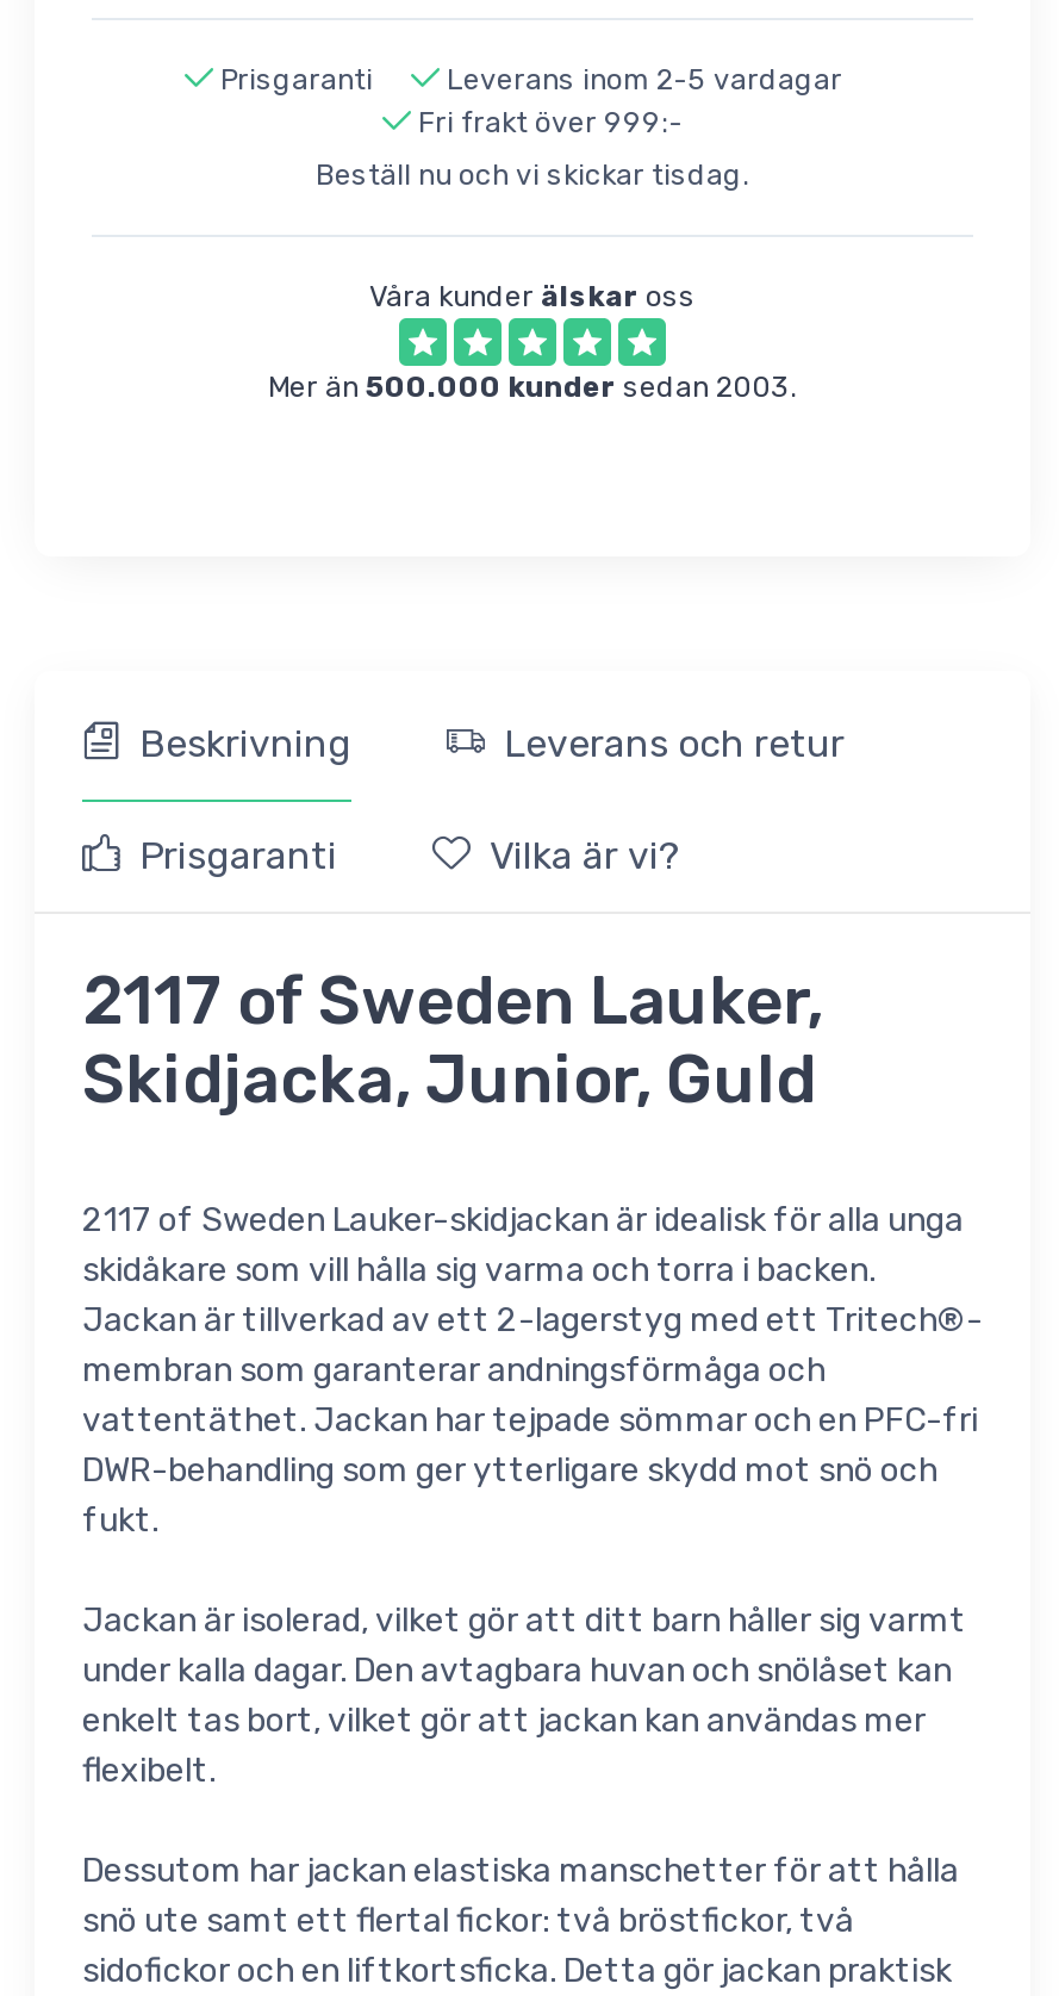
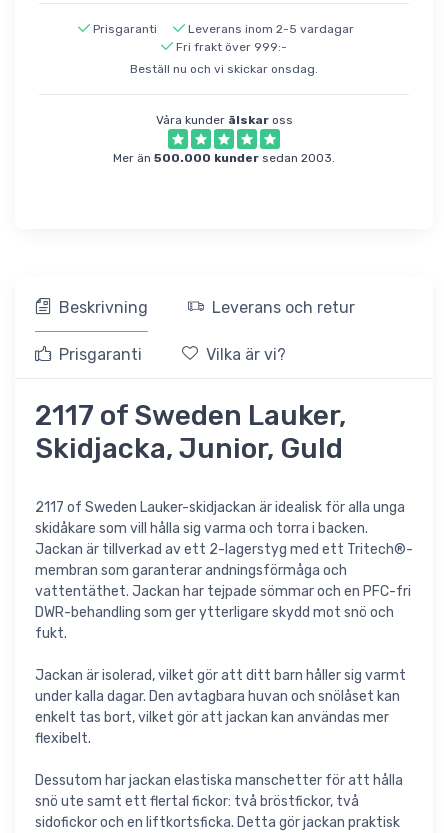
[316,158,749,192] Beställ nu och vi skickar tisdag. -> [130,62,318,76] Beställ nu och vi skickar onsdag.

